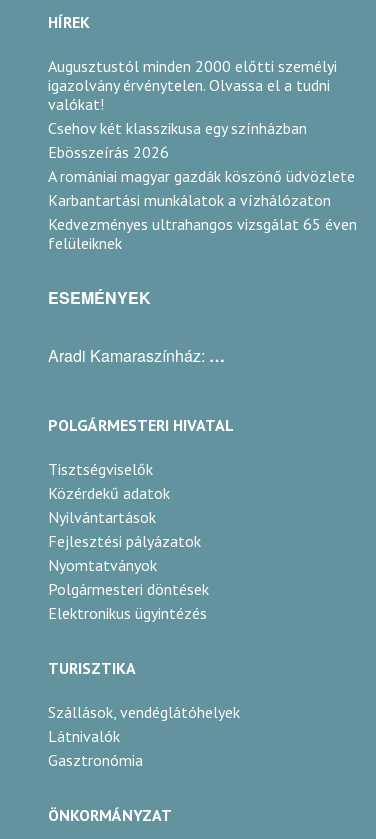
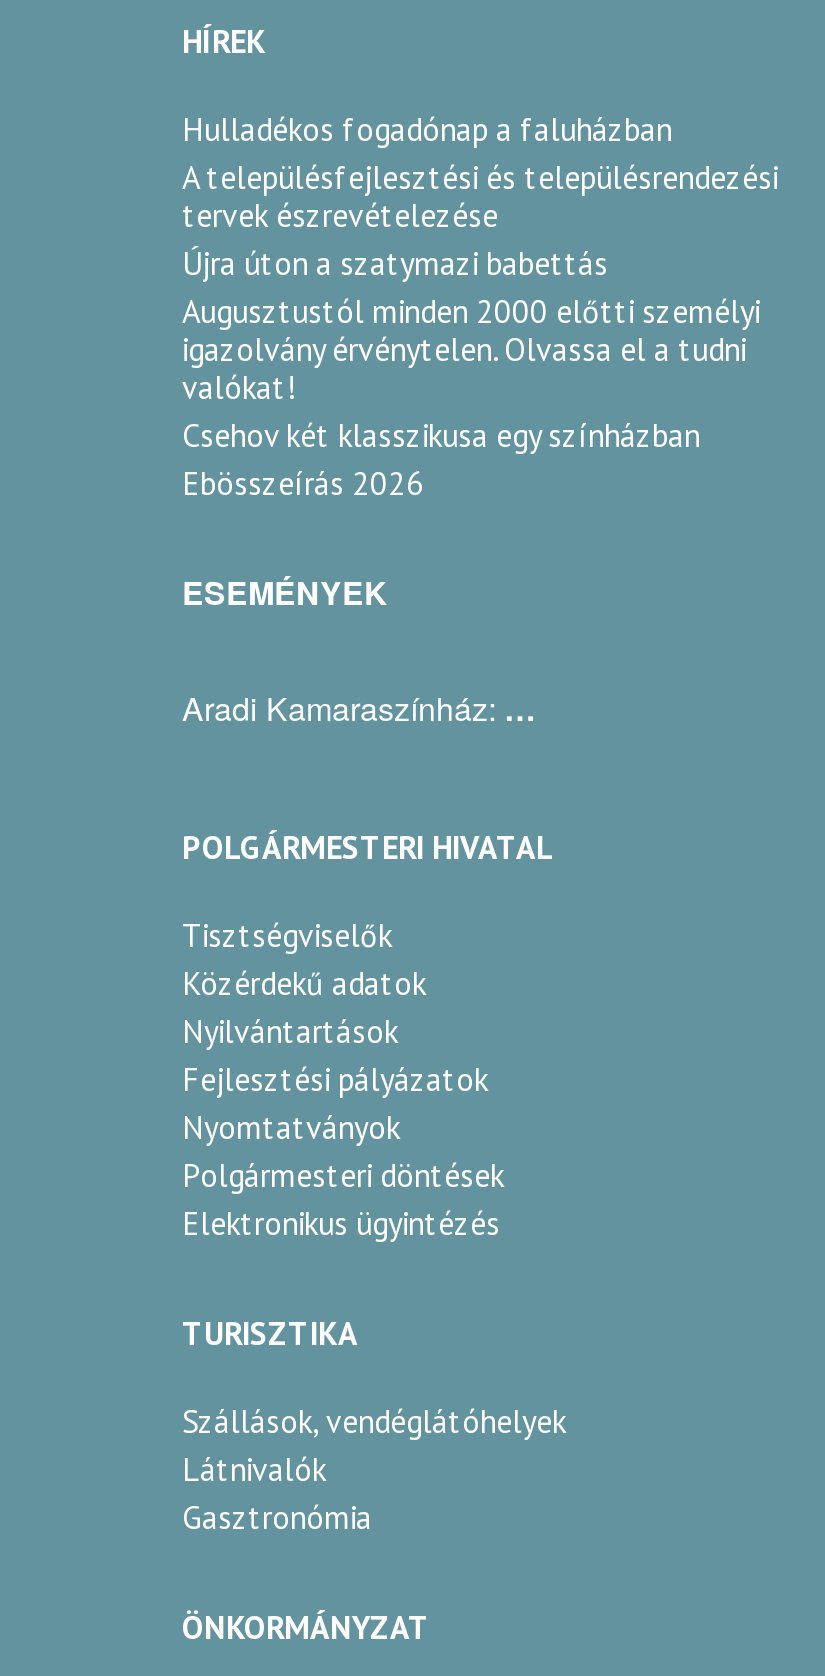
none -> [182,109,778,283] Hulladékos fogadónap a faluházban | A településfejlesztési és településrendezési | tervek észrevételezése | Újra úton a szatymazi babettás
moved [48,56,337,162] -> [182,291,760,503]: Augusztustól minden 2000 előtti személyi | igazolvány érvénytelen. Olvassa el a tudni | valókat! | Csehov két klasszikusa egy színházban | Ebösszeírás 2026
[48,166,357,253] A romániai magyar gazdák köszönő üdvözlete | Karbantartási munkálatok a vízhálózaton | Kedvezményes ultrahangos vizsgálat 65 éven | felüleiknek -> none

